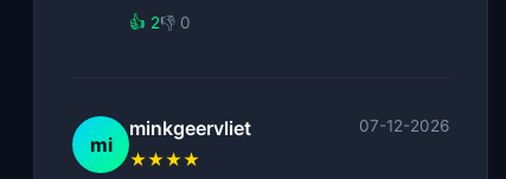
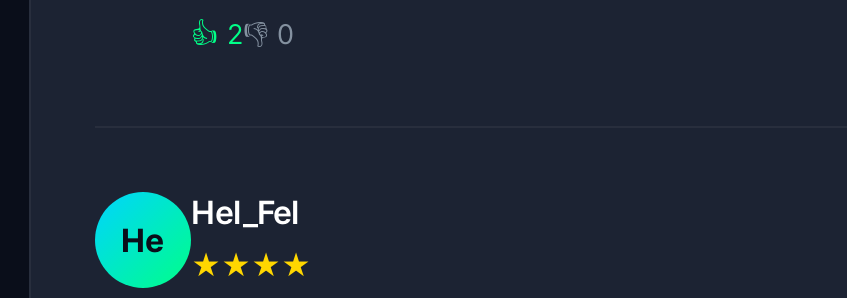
[129,116,449,140] minkgeervliet | 07-12-2026 -> [191,192,299,232] Hel_Fel
[89,133,112,157] mi -> [121,220,165,260] He

